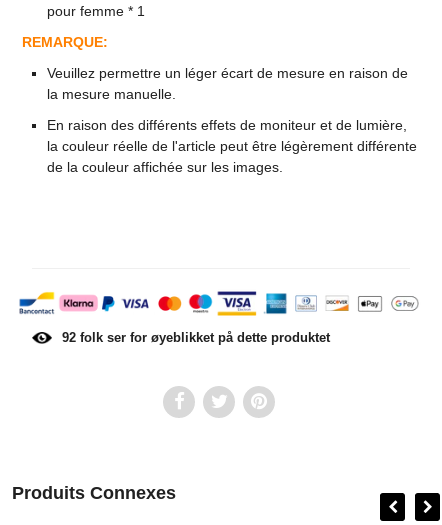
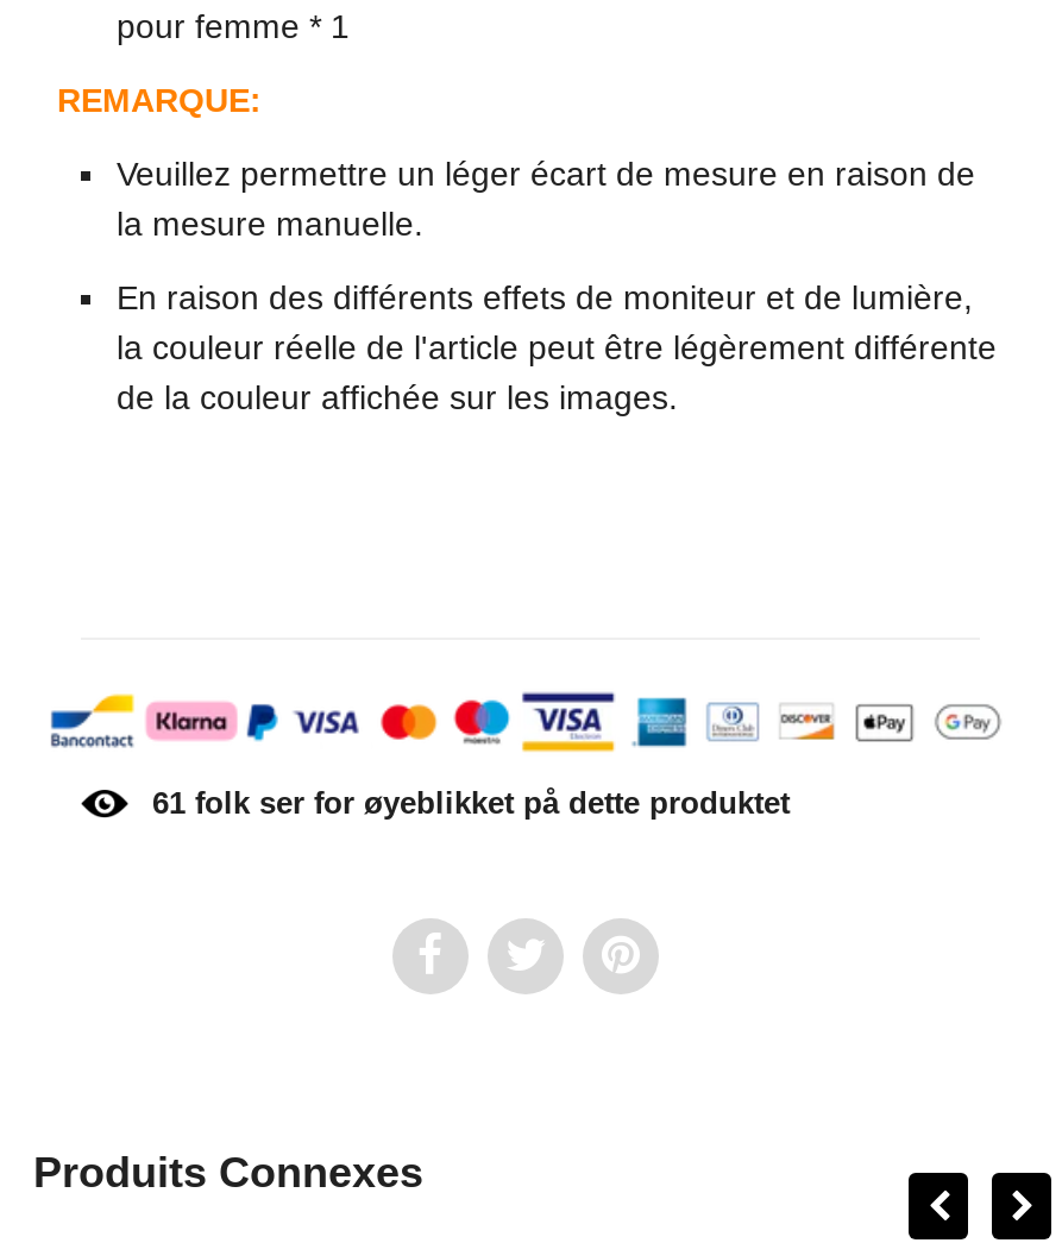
[62,329,330,344] 92 folk ser for øyeblikket på dette produktet -> [152,784,790,820] 61 folk ser for øyeblikket på dette produktet

